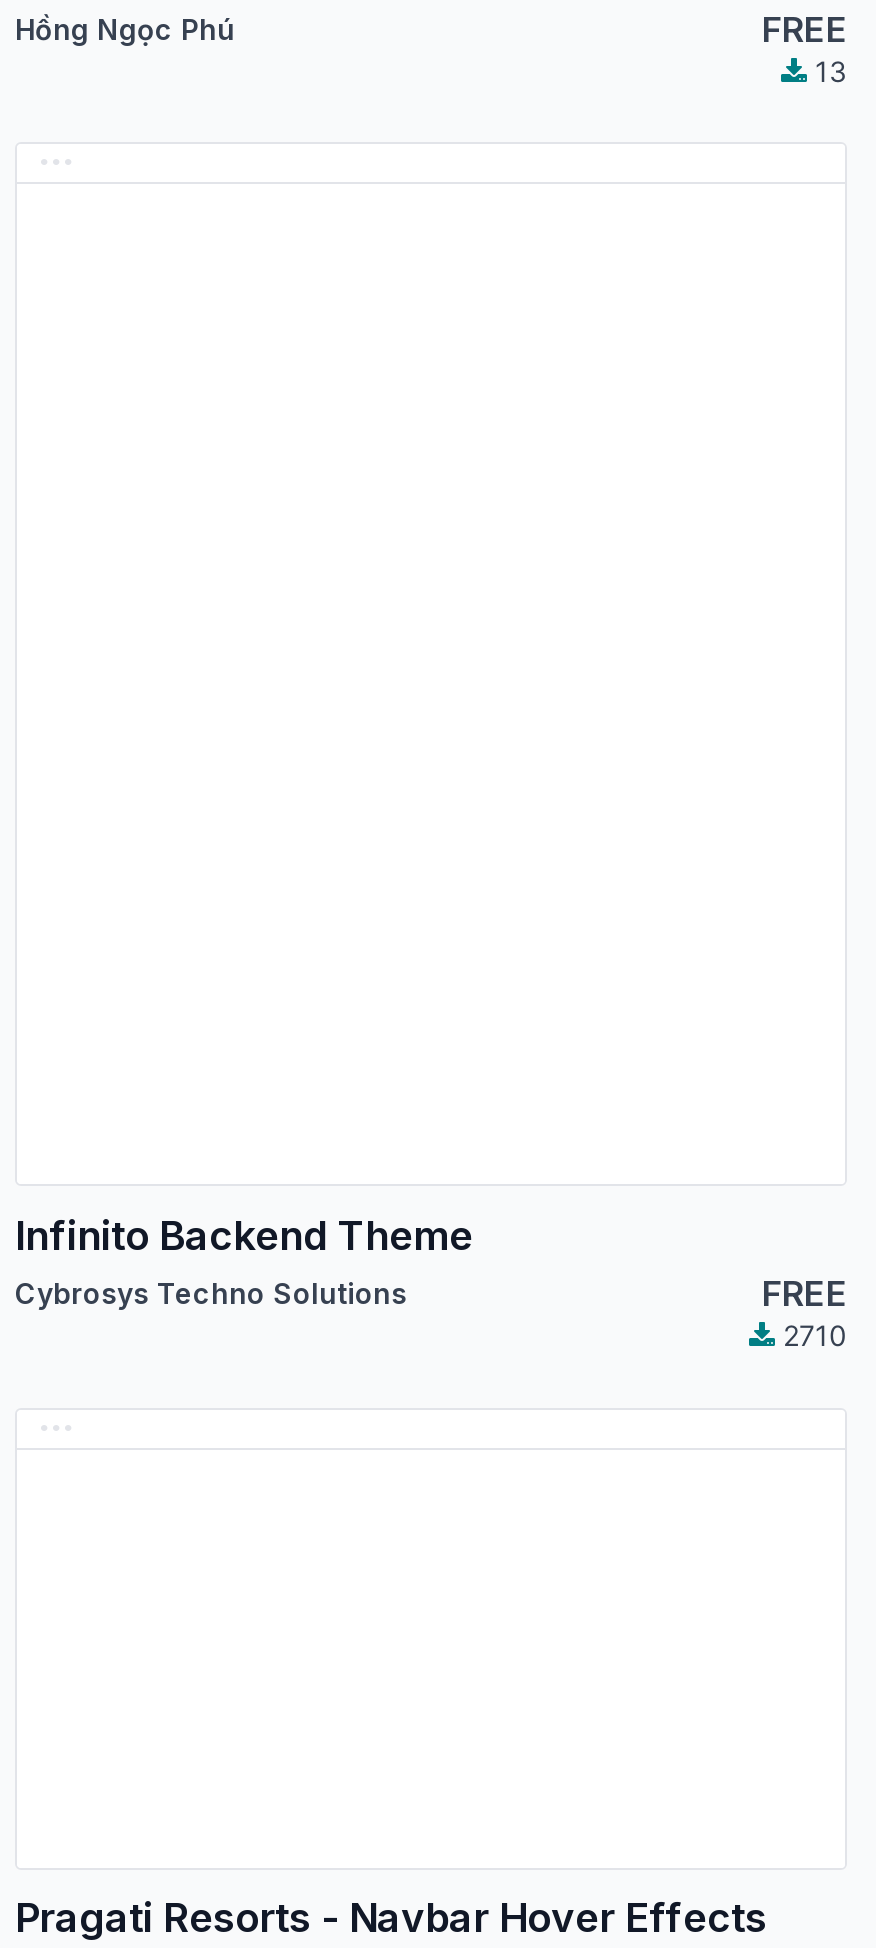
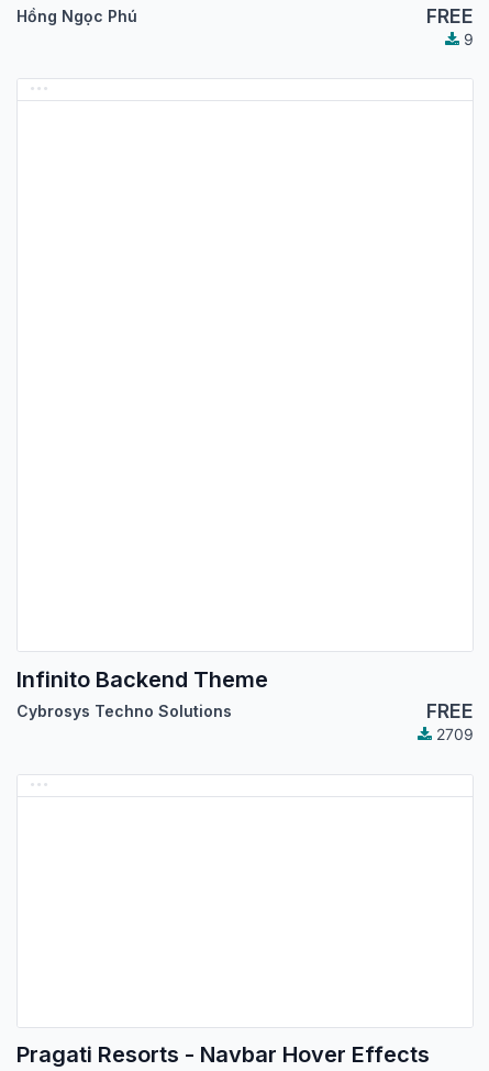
[807,53,847,87] 13 -> [459,29,474,48] 9
[775,1318,847,1352] 2710 -> [432,725,474,743] 2709

